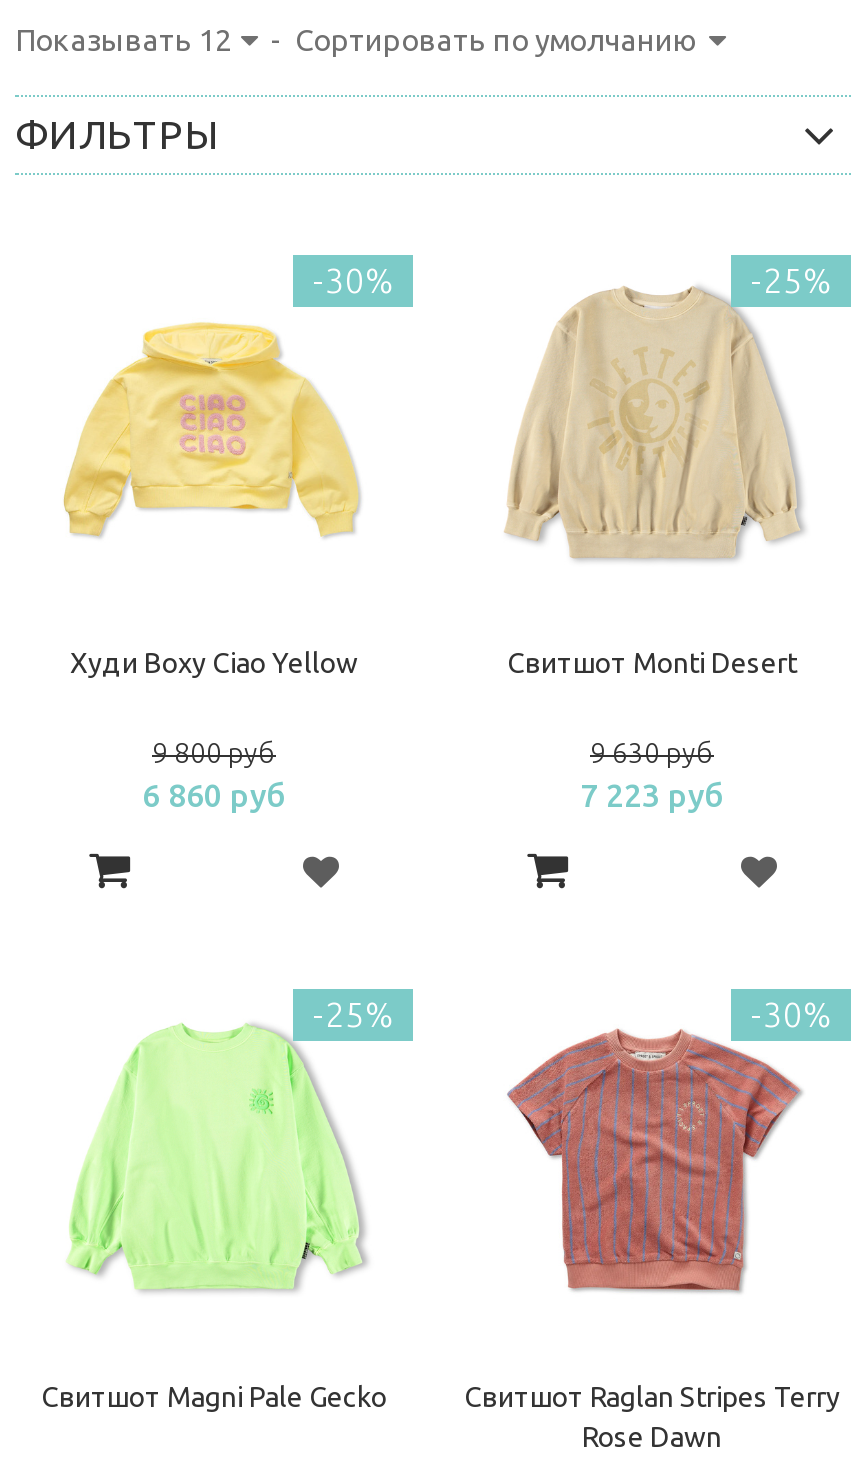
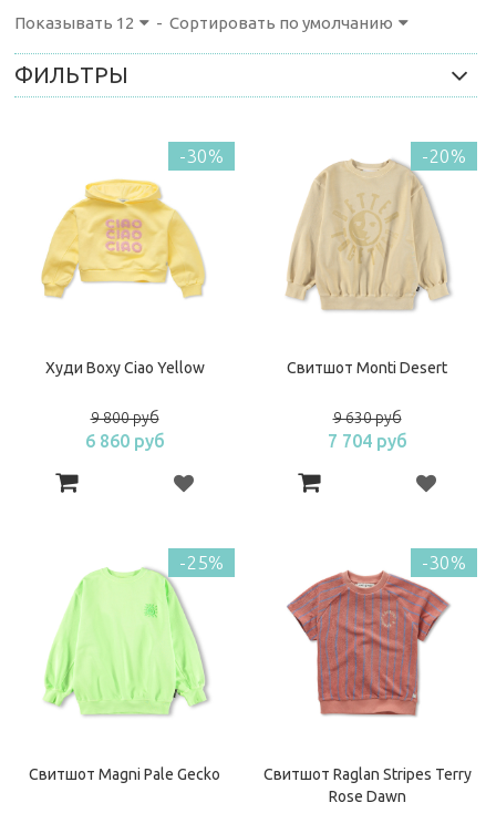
[751,261,831,299] -25% -> [422,145,466,166] -20%
[580,777,724,813] 7 223 руб -> [327,431,407,451] 7 704 руб

